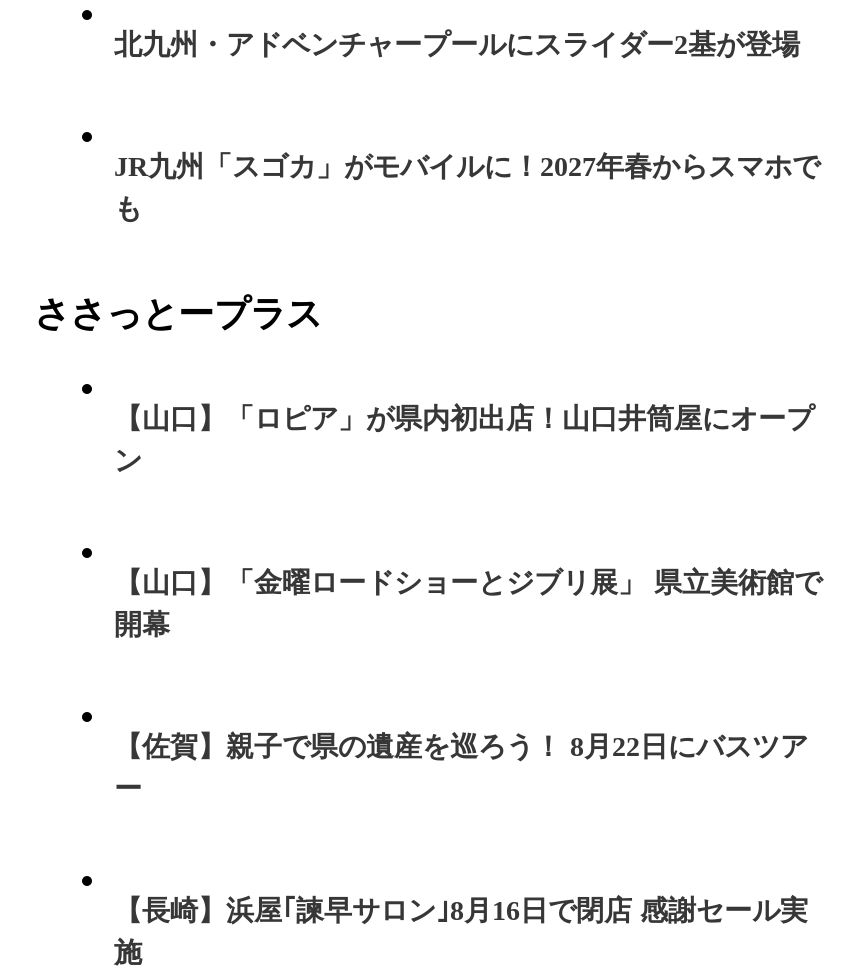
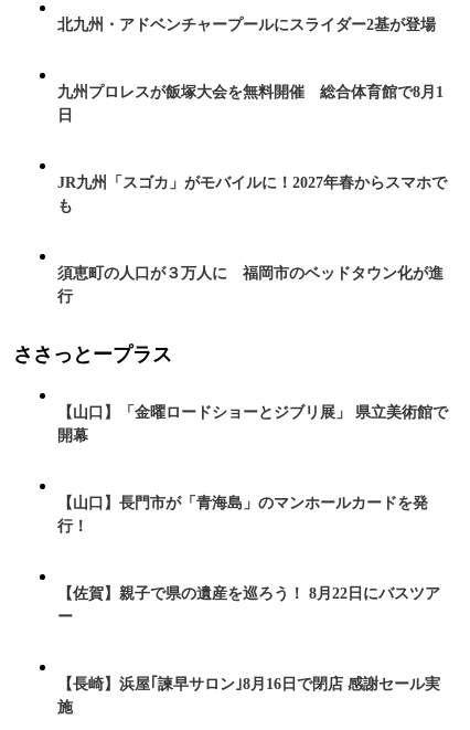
none -> [57,84,444,123] 九州プロレスが飯塚大会を無料開催 総合体育館で8月1 | 日
none -> [57,265,444,305] 須恵町の人口が３万人に 福岡市のベッドタウン化が進 | 行
[114,404,814,476] 【山口】「ロピア」が県内初出店！山口井筒屋にオープ | ン -> none
none -> [57,495,428,534] 【山口】長門市が「青海島」のマンホールカードを発 | 行！

